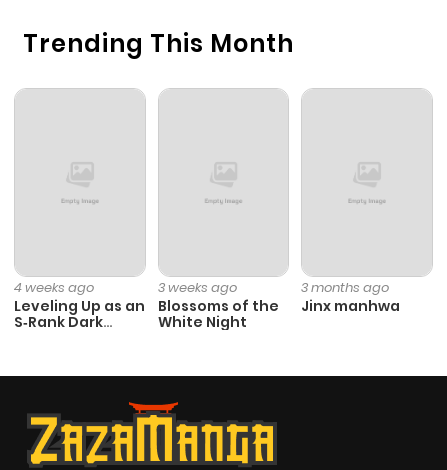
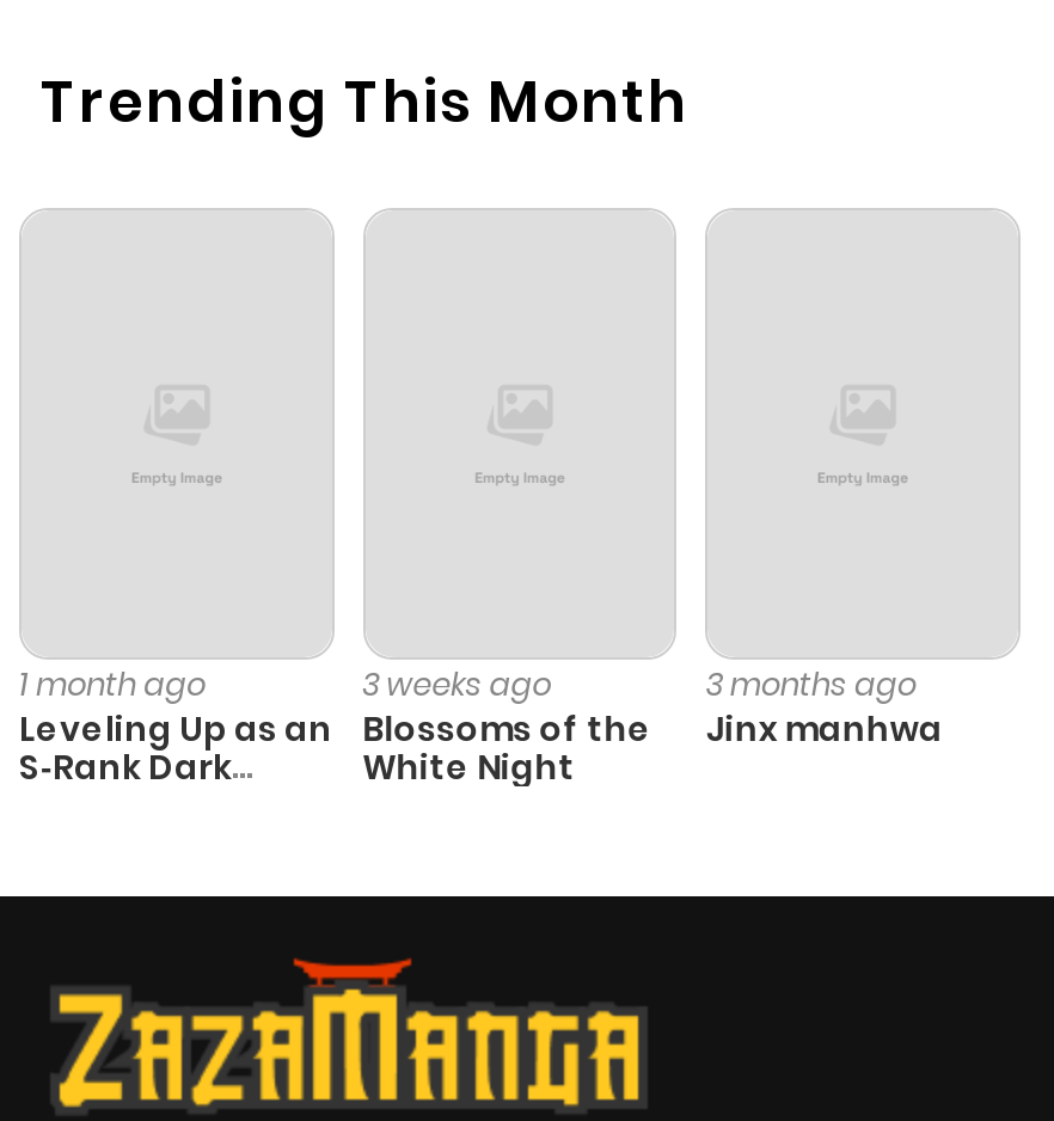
[14,278,94,297] 4 weeks ago -> [19,661,206,707] 1 month ago

